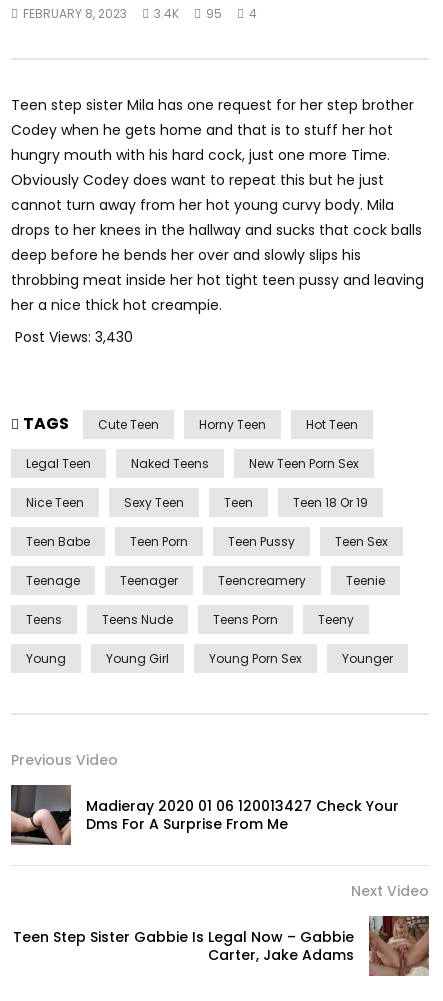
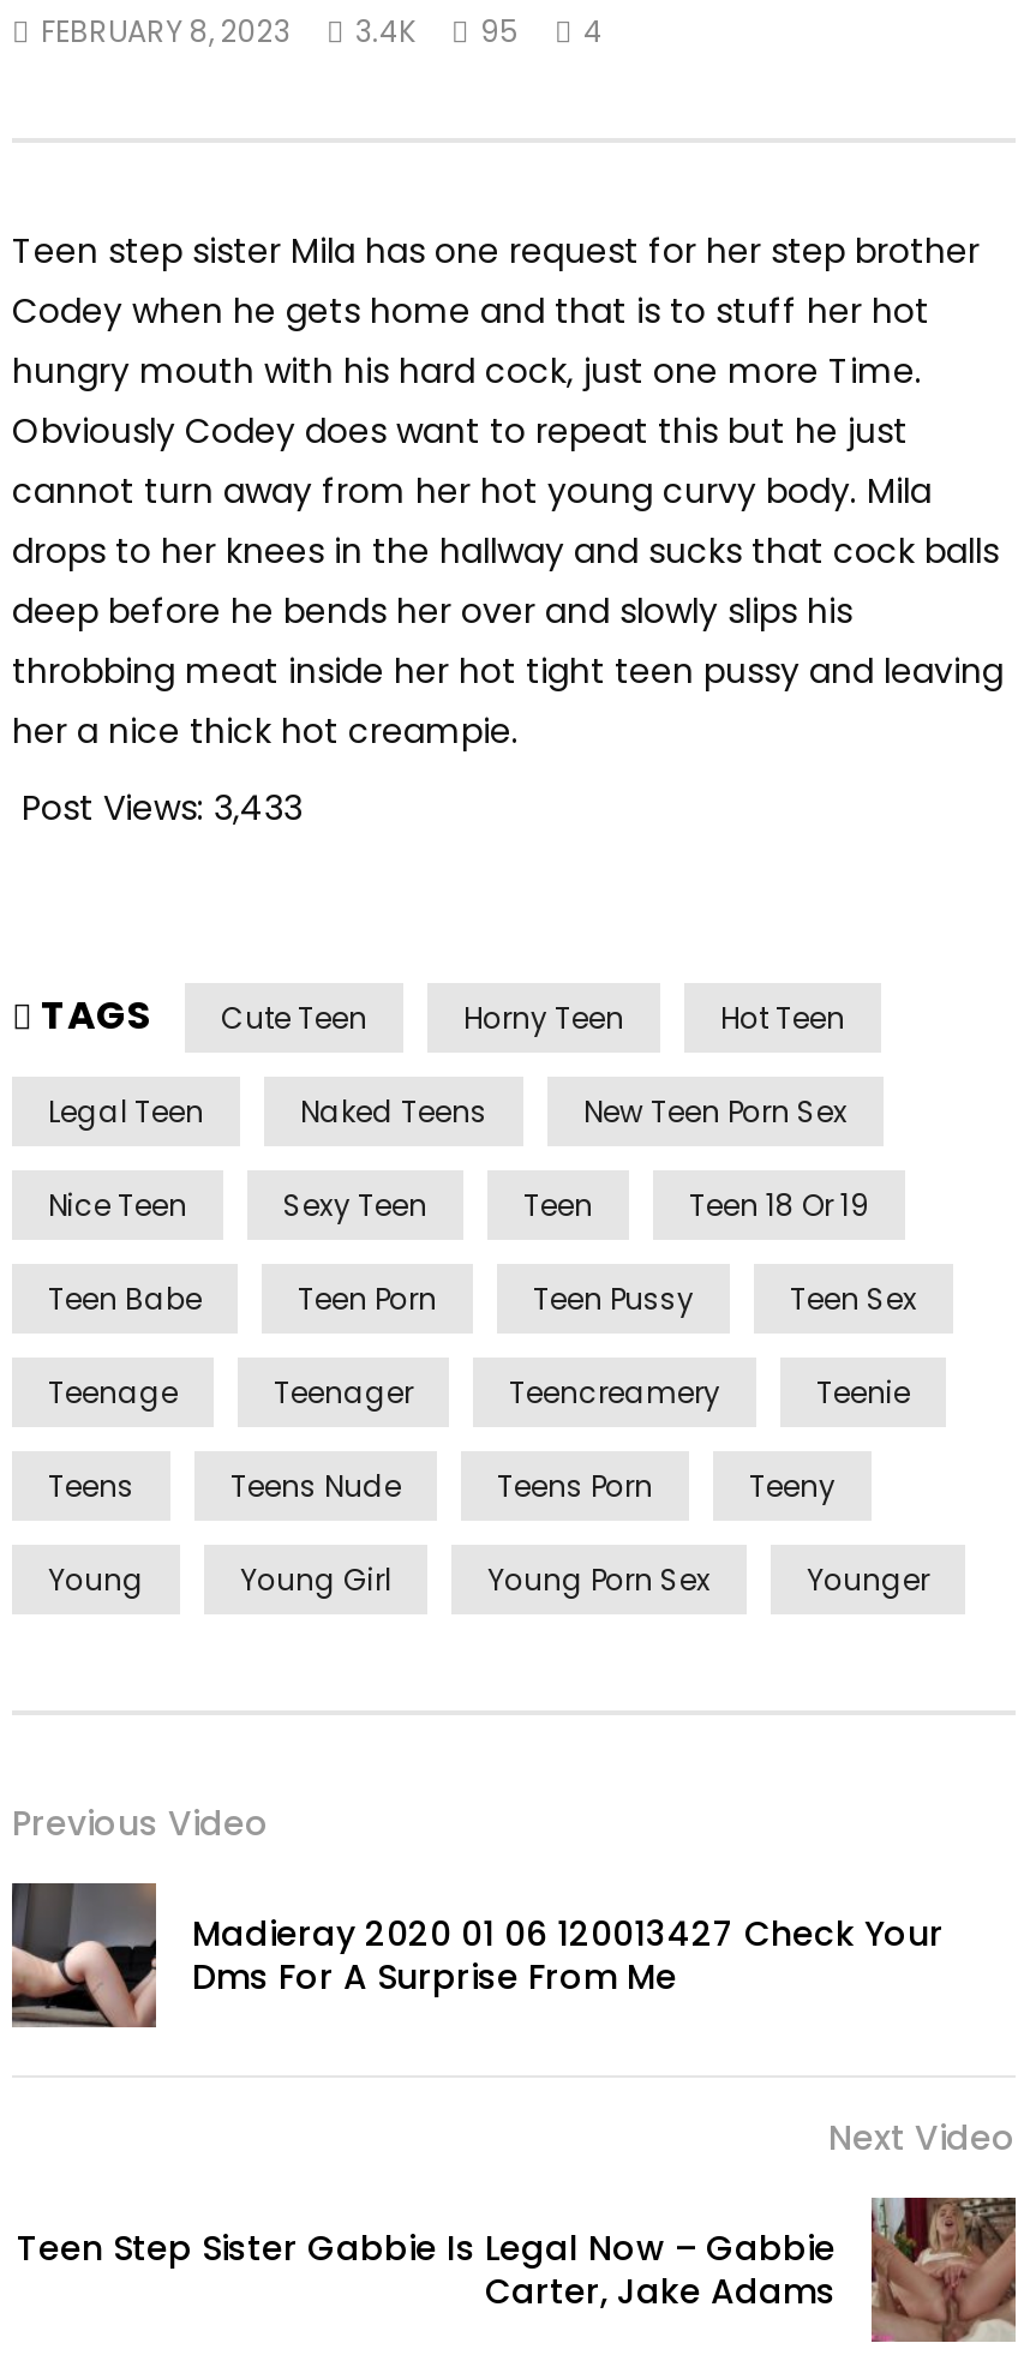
[15,327,133,347] Post Views: 3,430 -> [22,784,303,832] Post Views: 3,433

